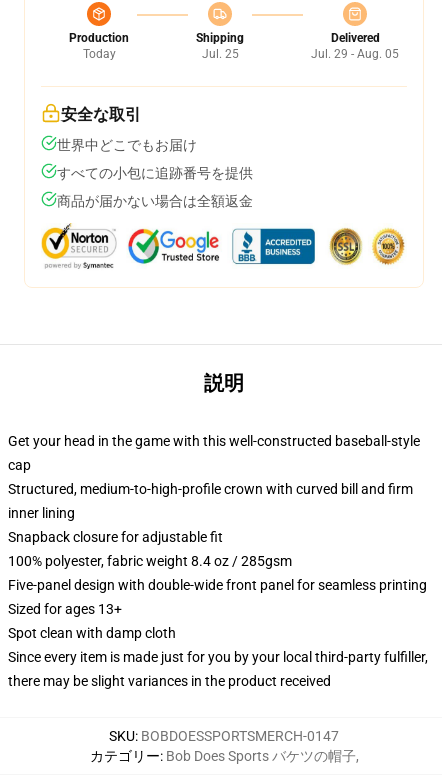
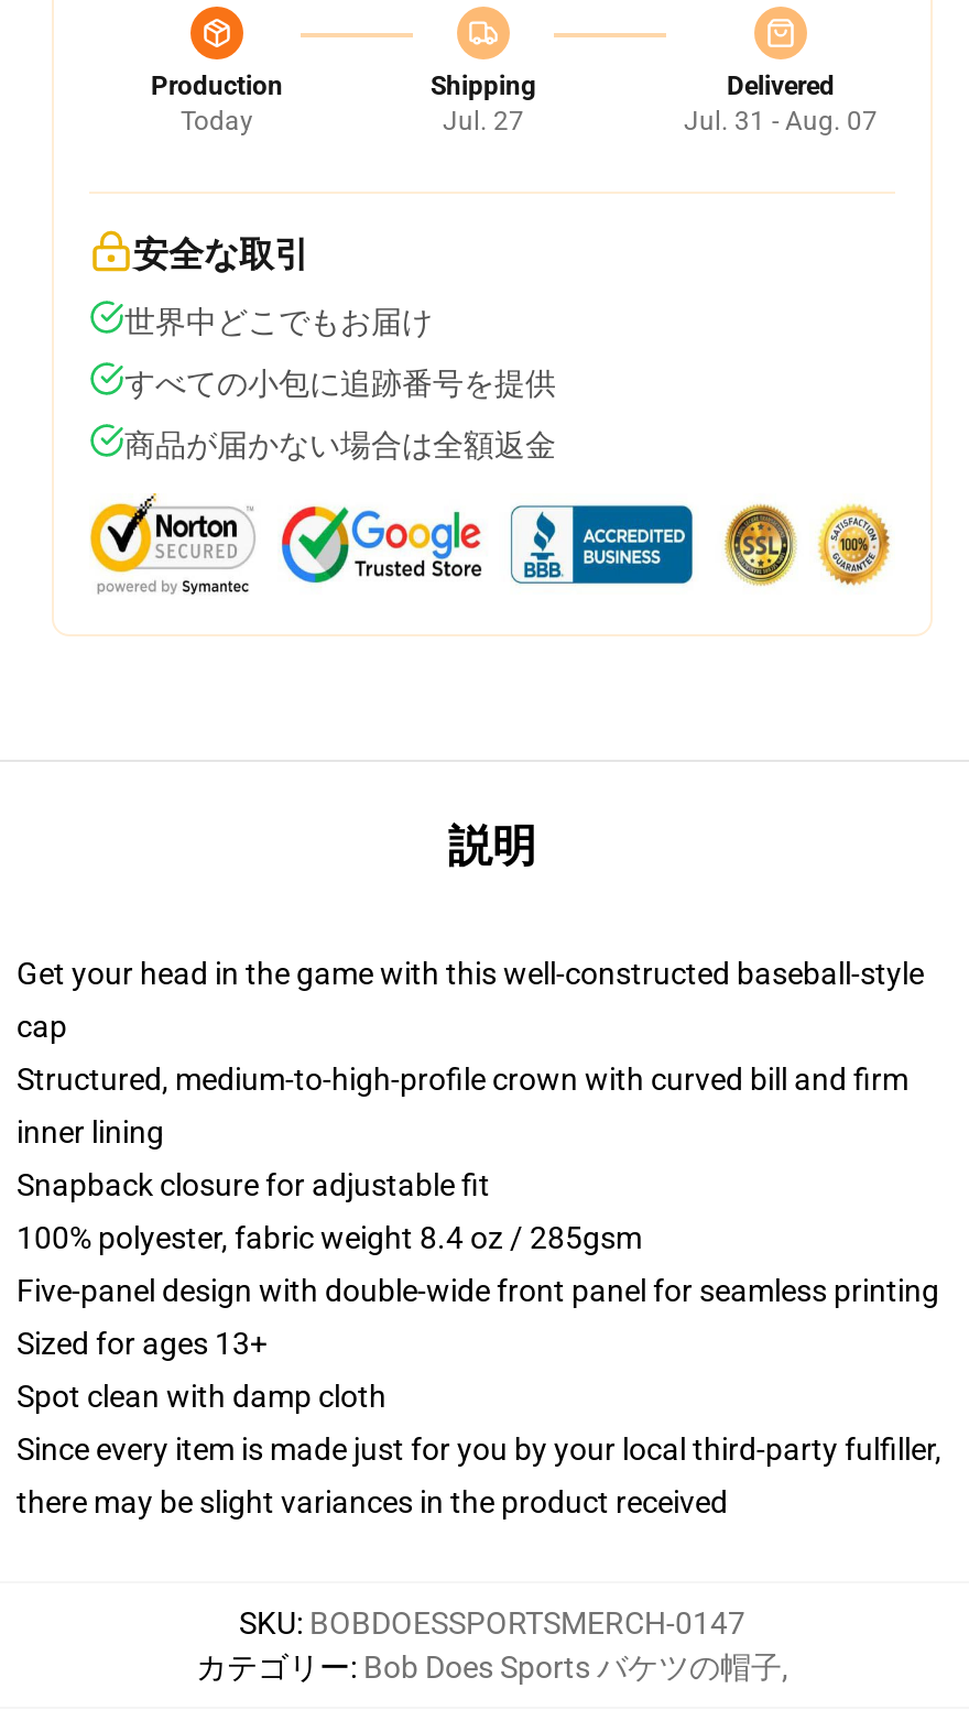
[201,47,238,61] Jul. 25 -> [443,106,524,137] Jul. 27
[311,47,399,61] Jul. 29 - Aug. 05 -> [684,106,878,137] Jul. 31 - Aug. 07

